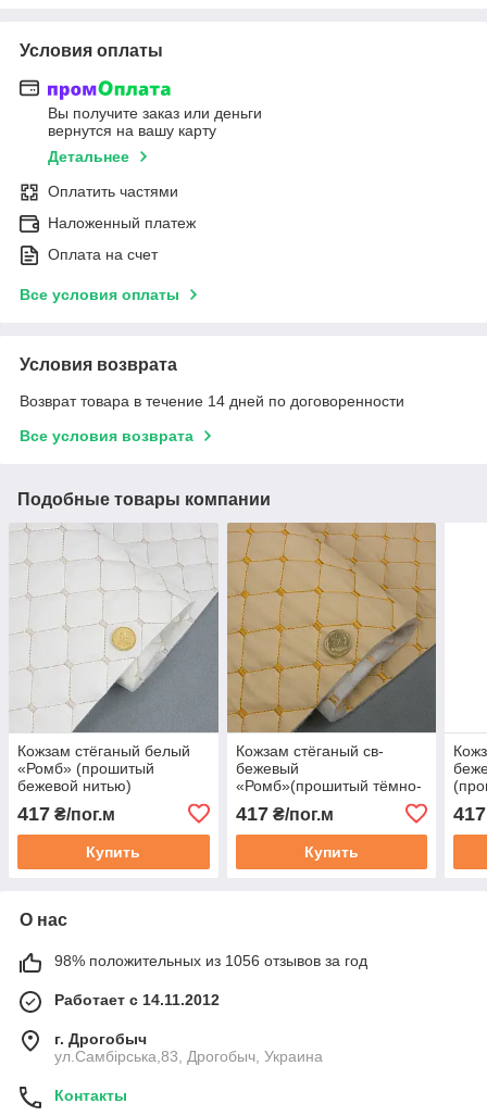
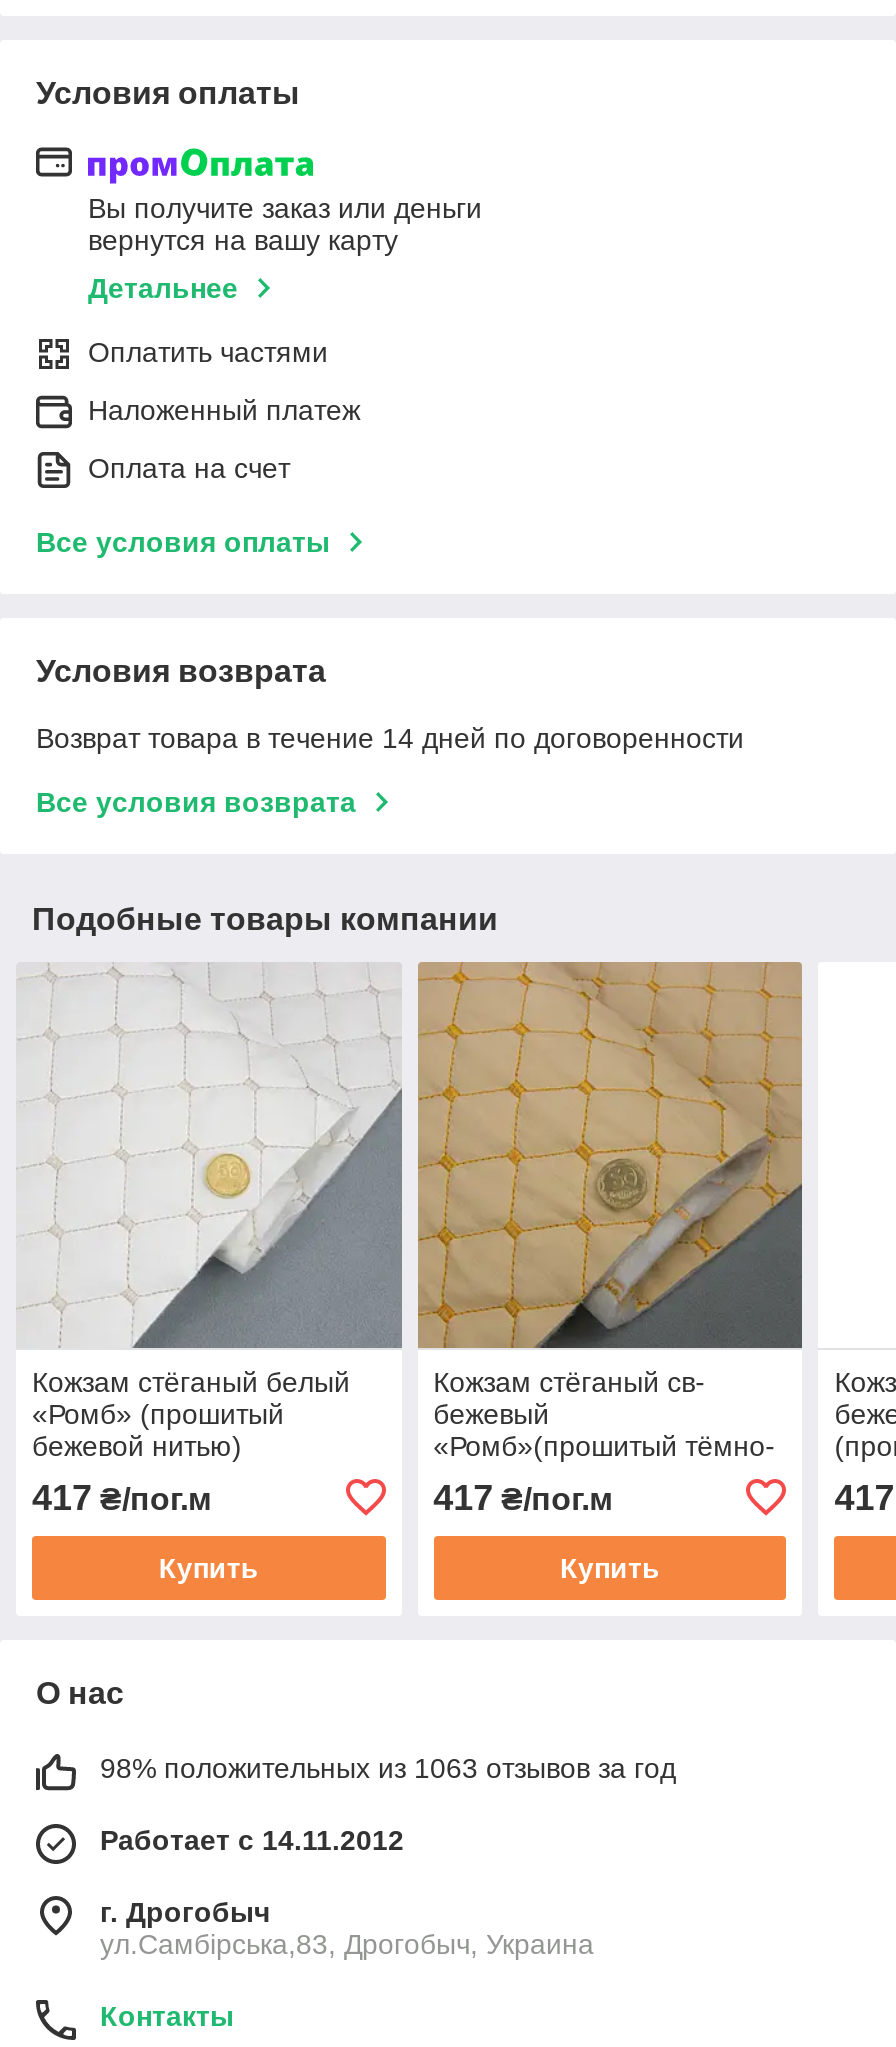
[54,952,367,969] 98% положительных из 1056 отзывов за год -> [100,1752,676,1784] 98% положительных из 1063 отзывов за год

